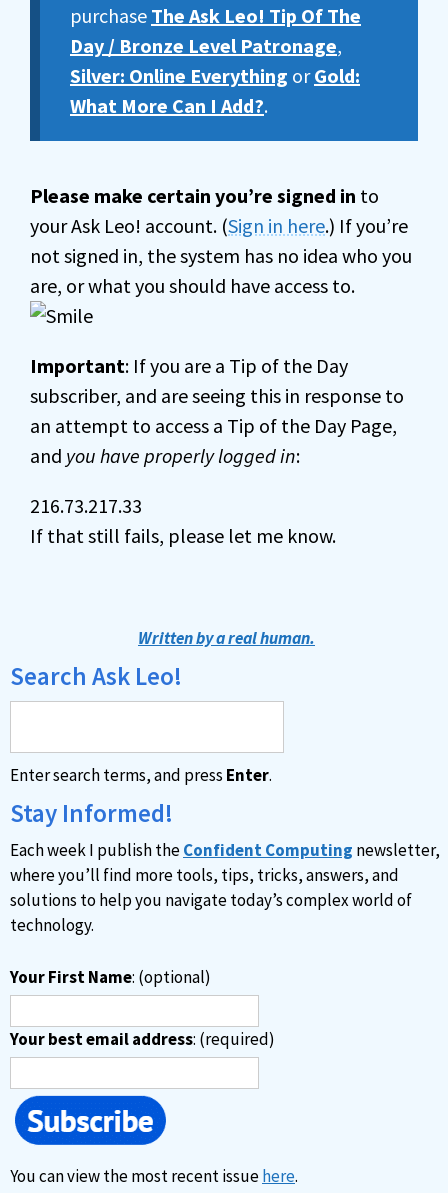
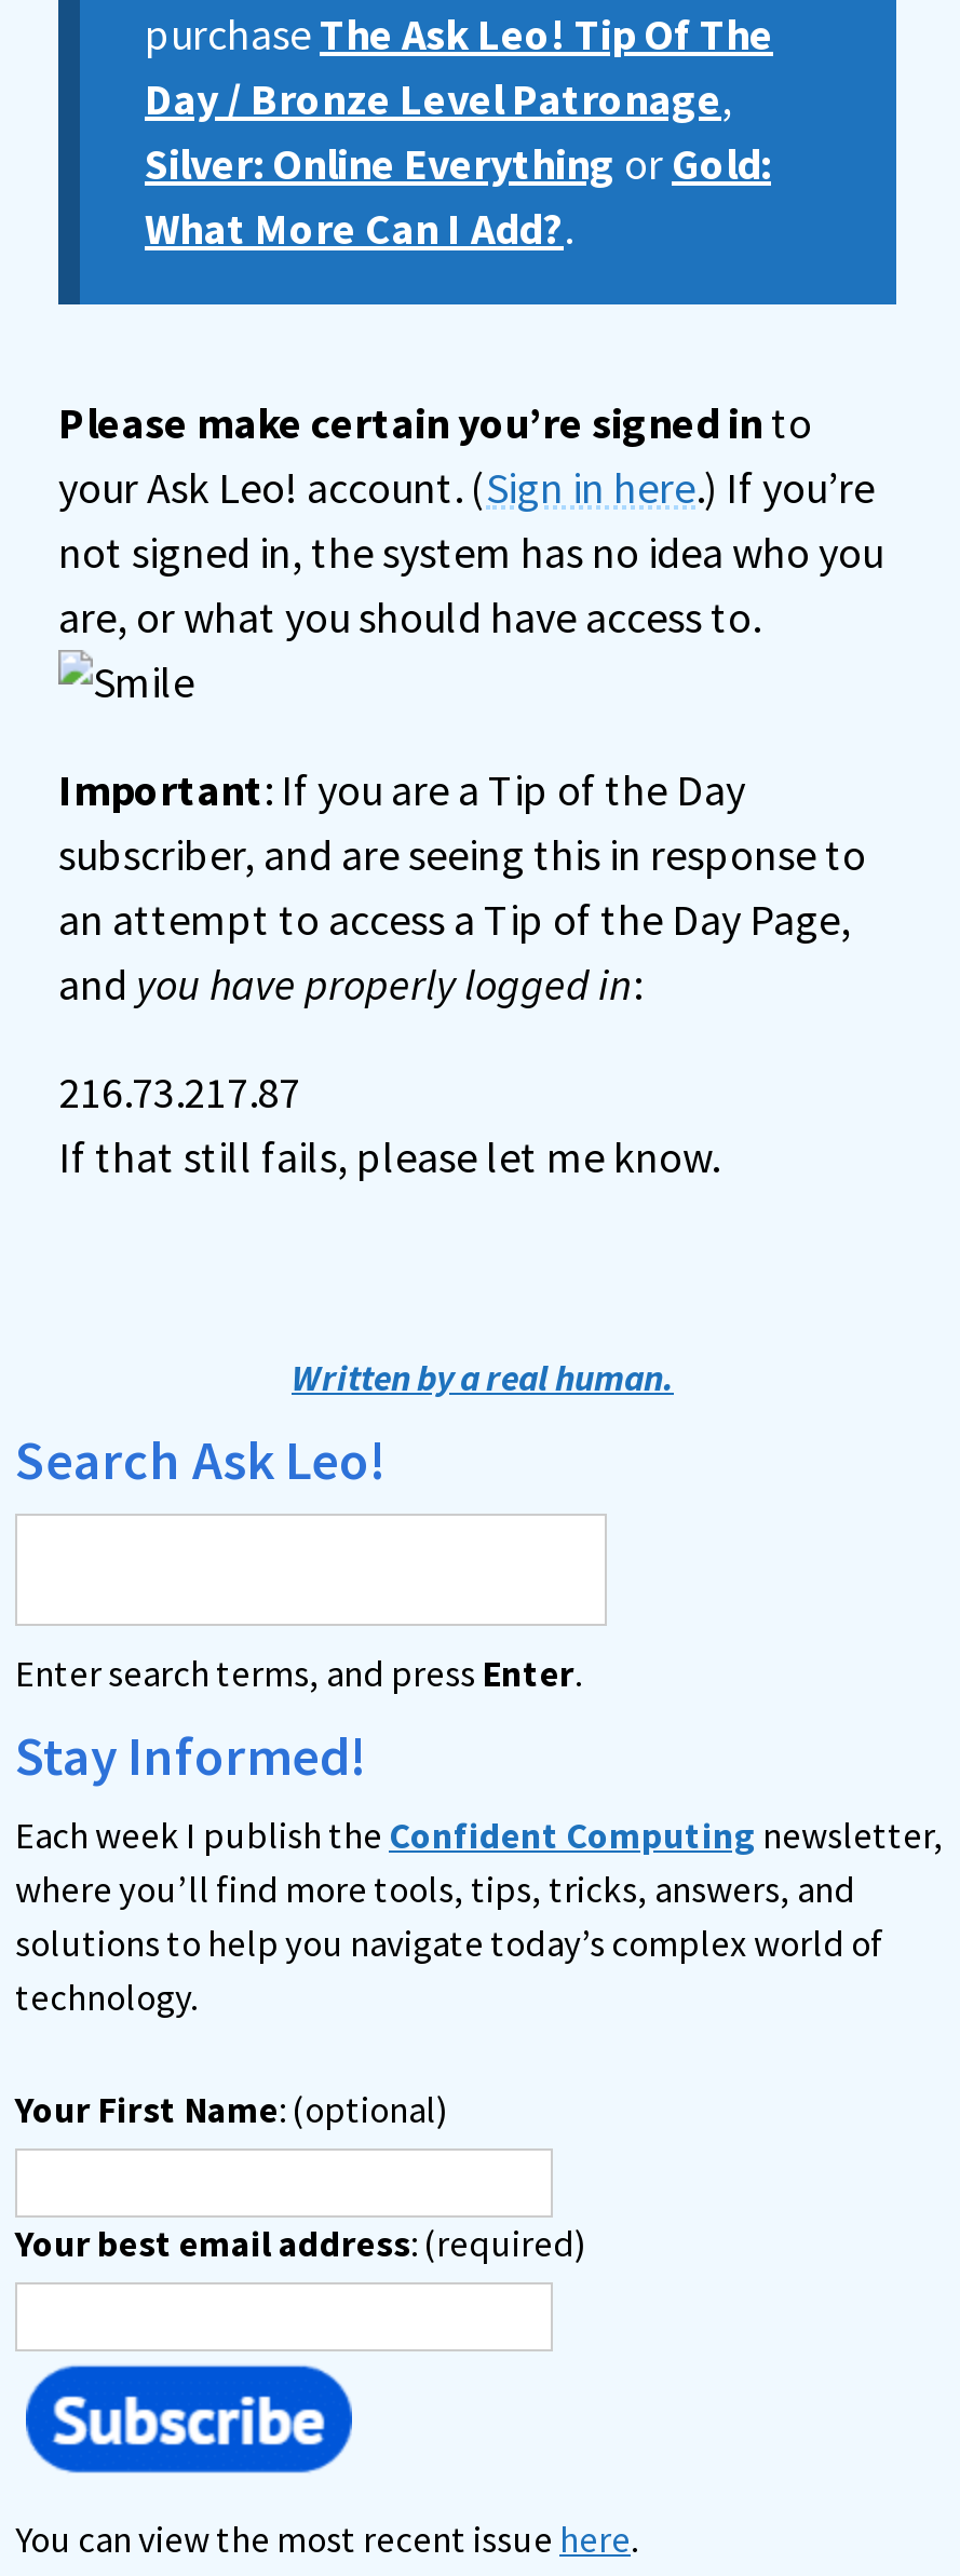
[30,493,142,518] 216.73.217.33 -> [58,1065,300,1118] 216.73.217.87

